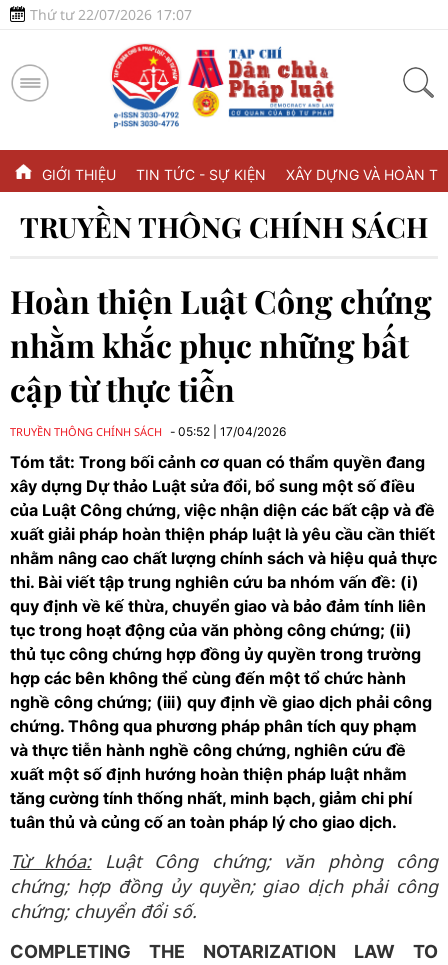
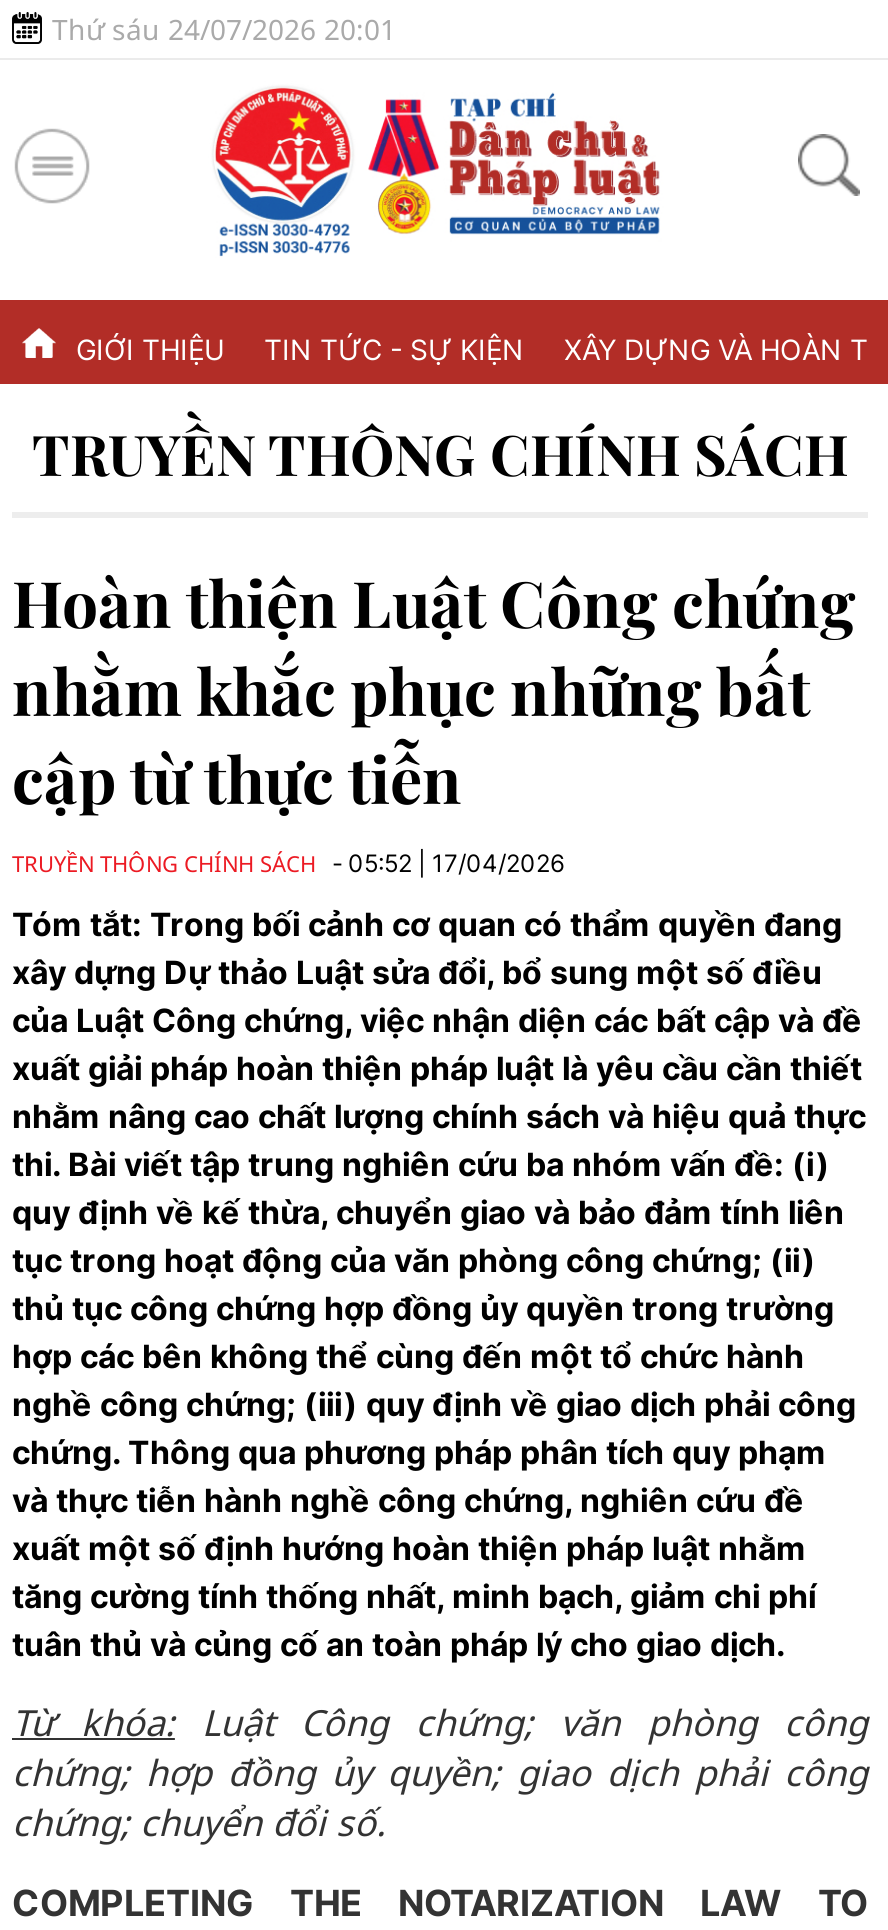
[30,5,192,24] Thứ tư 22/07/2026 17:07 -> [52,10,396,48] Thứ sáu 24/07/2026 20:01

